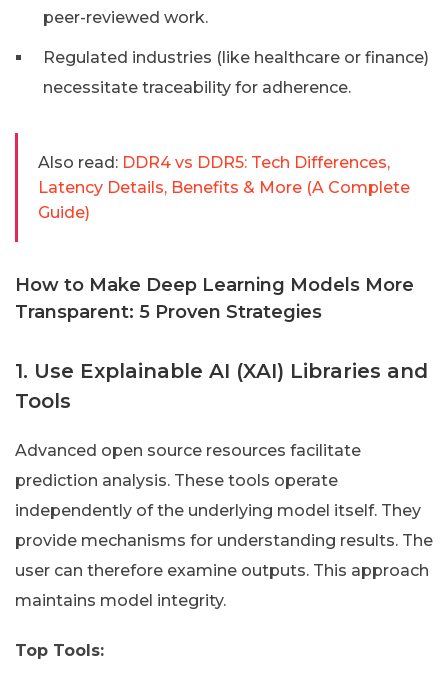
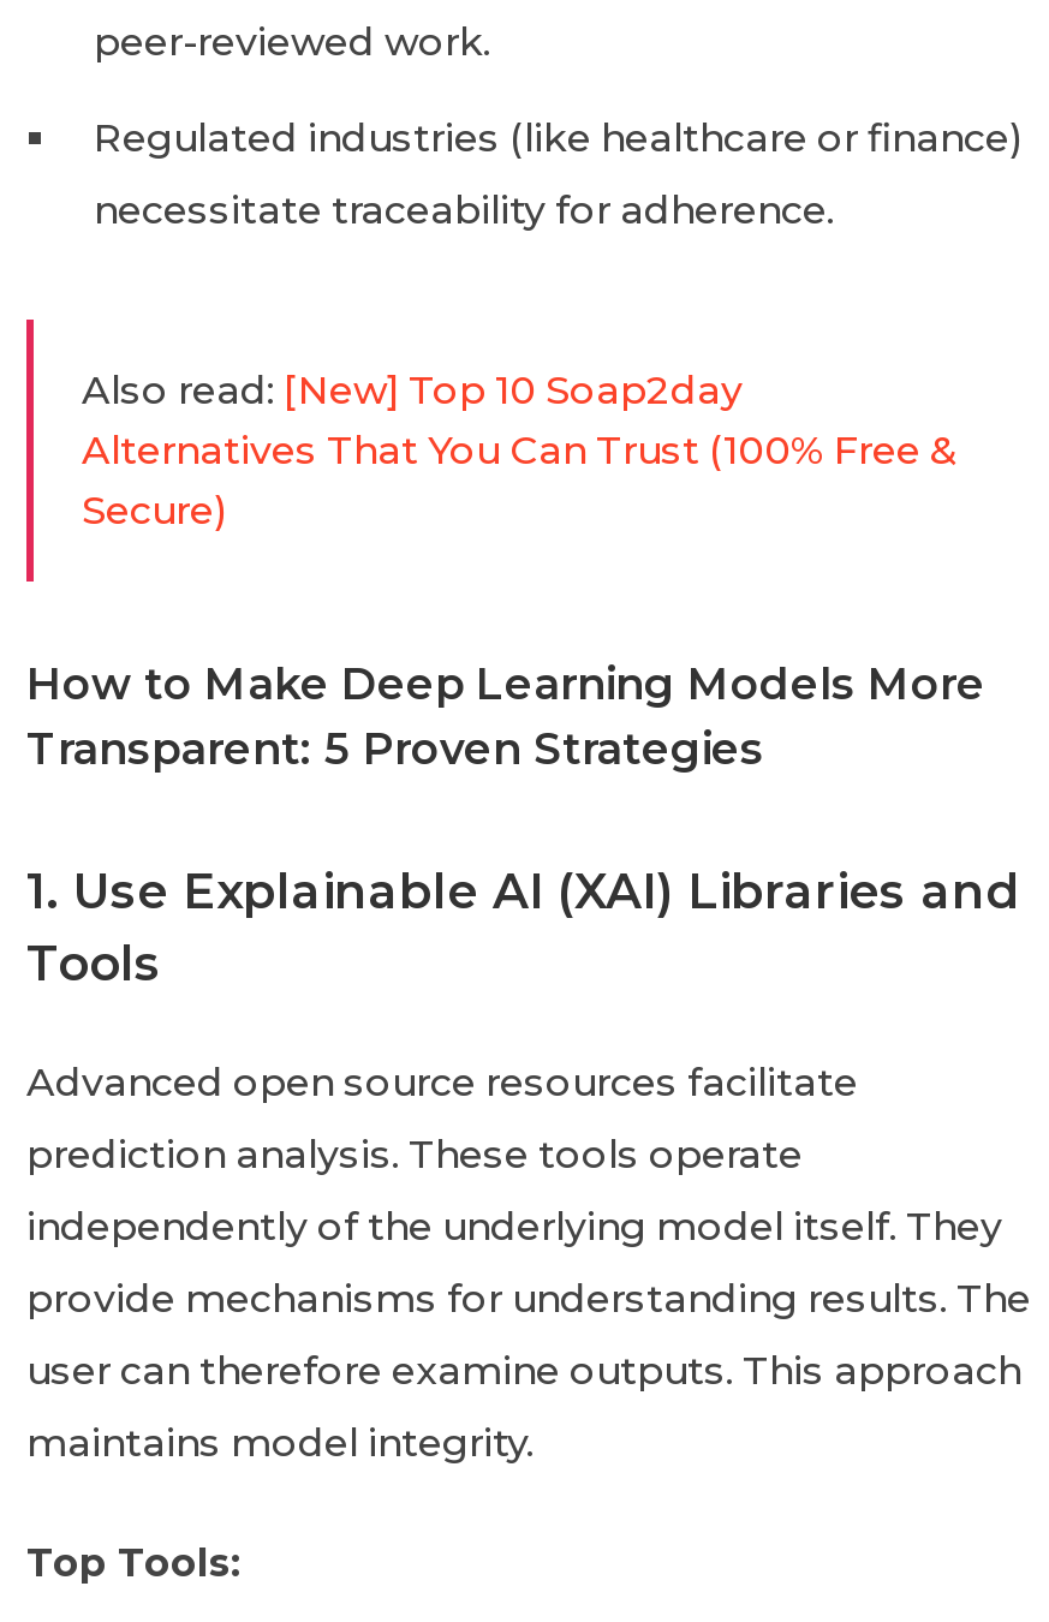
[38,153,410,222] Also read: DDR4 vs DDR5: Tech Differences, | Latency Details, Benefits & More (A Complete | Guide) -> [82,367,959,533] Also read: [New] Top 10 Soap2day | Alternatives That You Can Trust (100% Free & | Secure)

